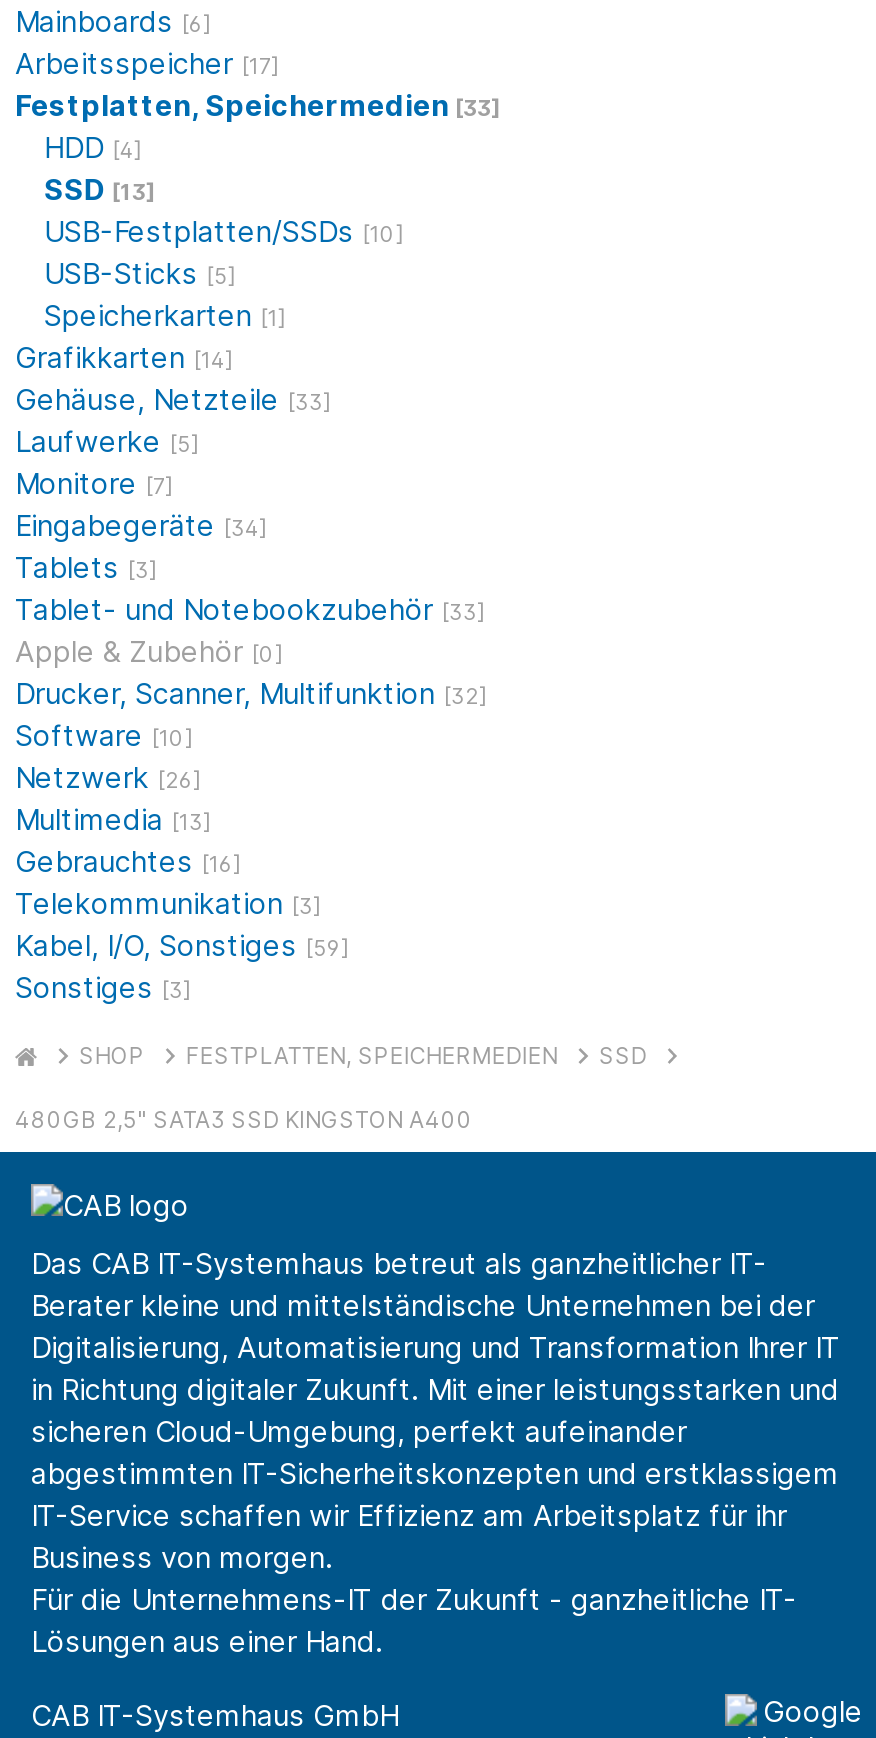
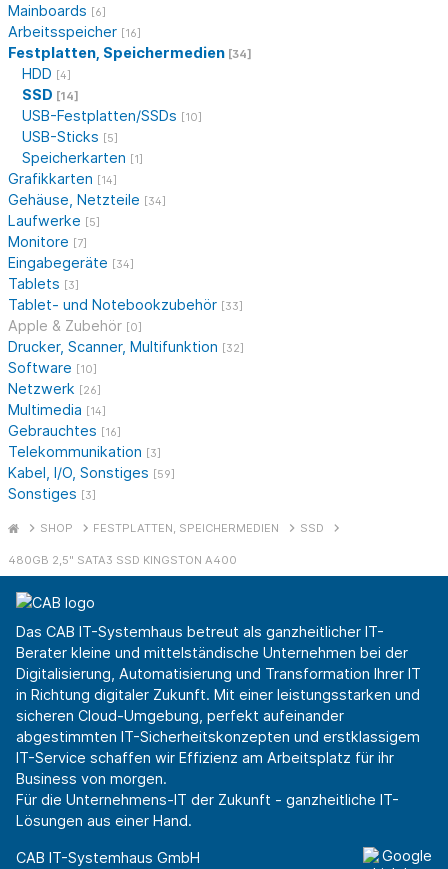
[15,46,279,80] Arbeitsspeicher [17] -> [8,23,141,40] Arbeitsspeicher [16]
[15,88,501,122] Festplatten, Speichermedien [33] -> [8,44,252,61] Festplatten, Speichermedien [34]
[44,172,156,206] SSD [13] -> [22,86,79,103] SSD [14]
[15,382,331,416] Gehäuse, Netzteile [33] -> [8,191,166,208] Gehäuse, Netzteile [34]
[15,802,211,836] Multimedia [13] -> [8,401,106,418] Multimedia [14]

